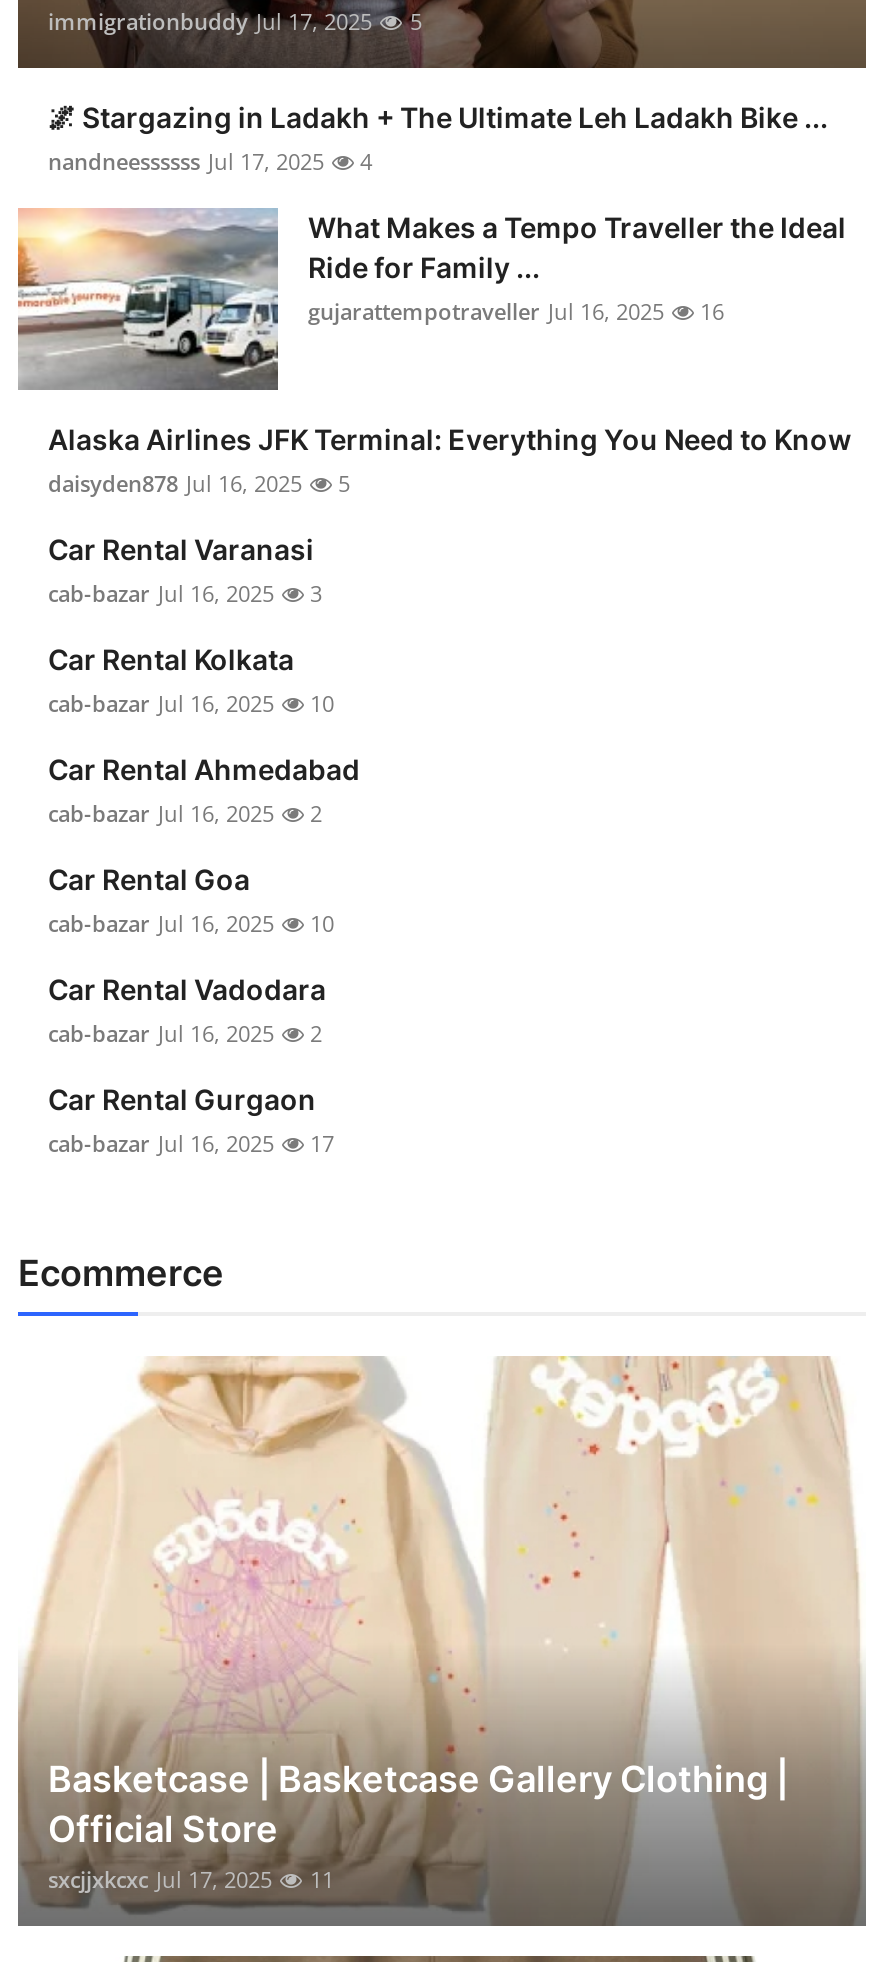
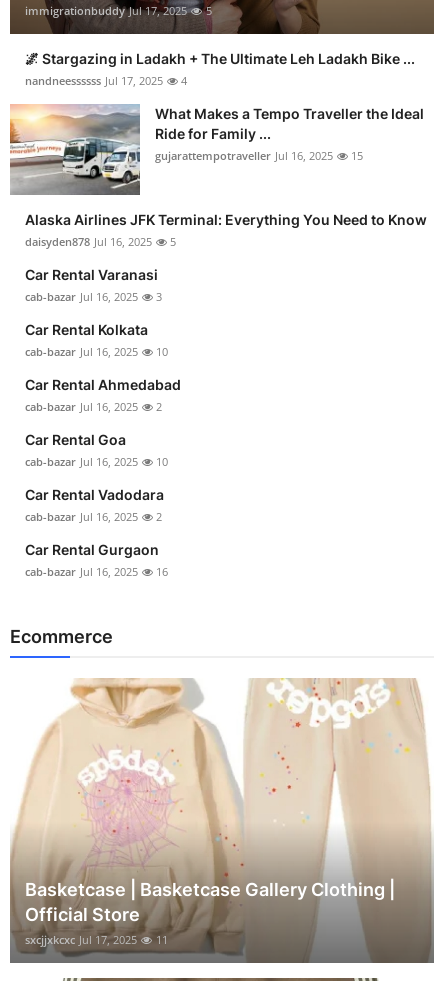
[308,297,724,327] gujarattempotraveller Jul 16, 2025 16 -> [155,148,363,163] gujarattempotraveller Jul 16, 2025 15
[48,1129,334,1159] cab-bazar Jul 16, 2025 17 -> [25,564,168,579] cab-bazar Jul 16, 2025 16

